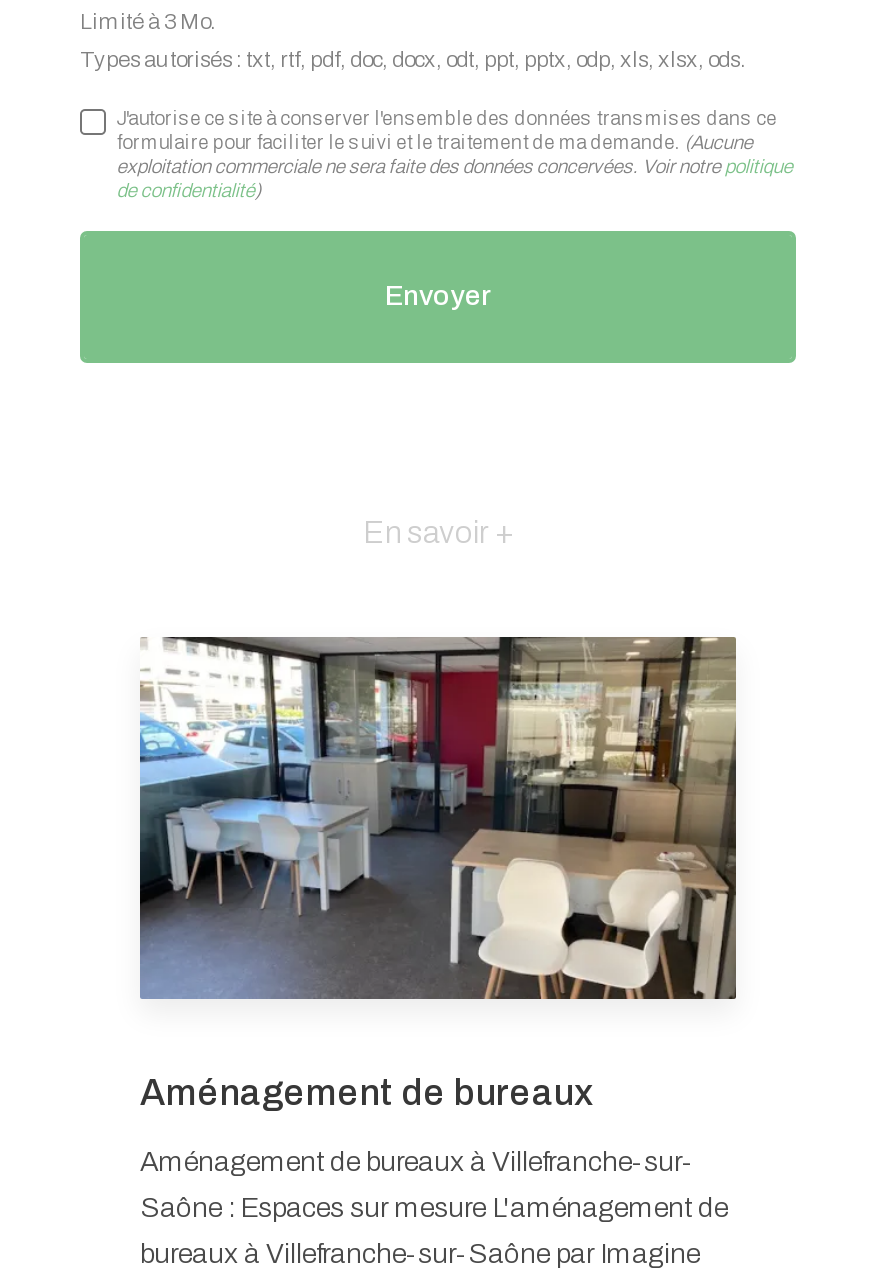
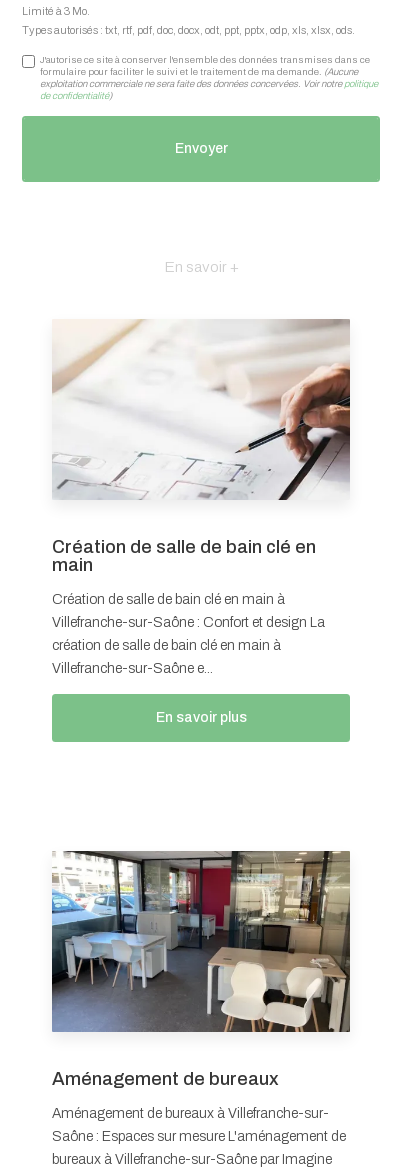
none -> [52,319,351,725] [image] | Création de salle de bain clé en | main | Création de salle de bain clé en main à | Villefranche-sur-Saône : Confort et design La | création de salle de bain clé en main à | Villefranche-sur-Saône e... | En savoir plus

